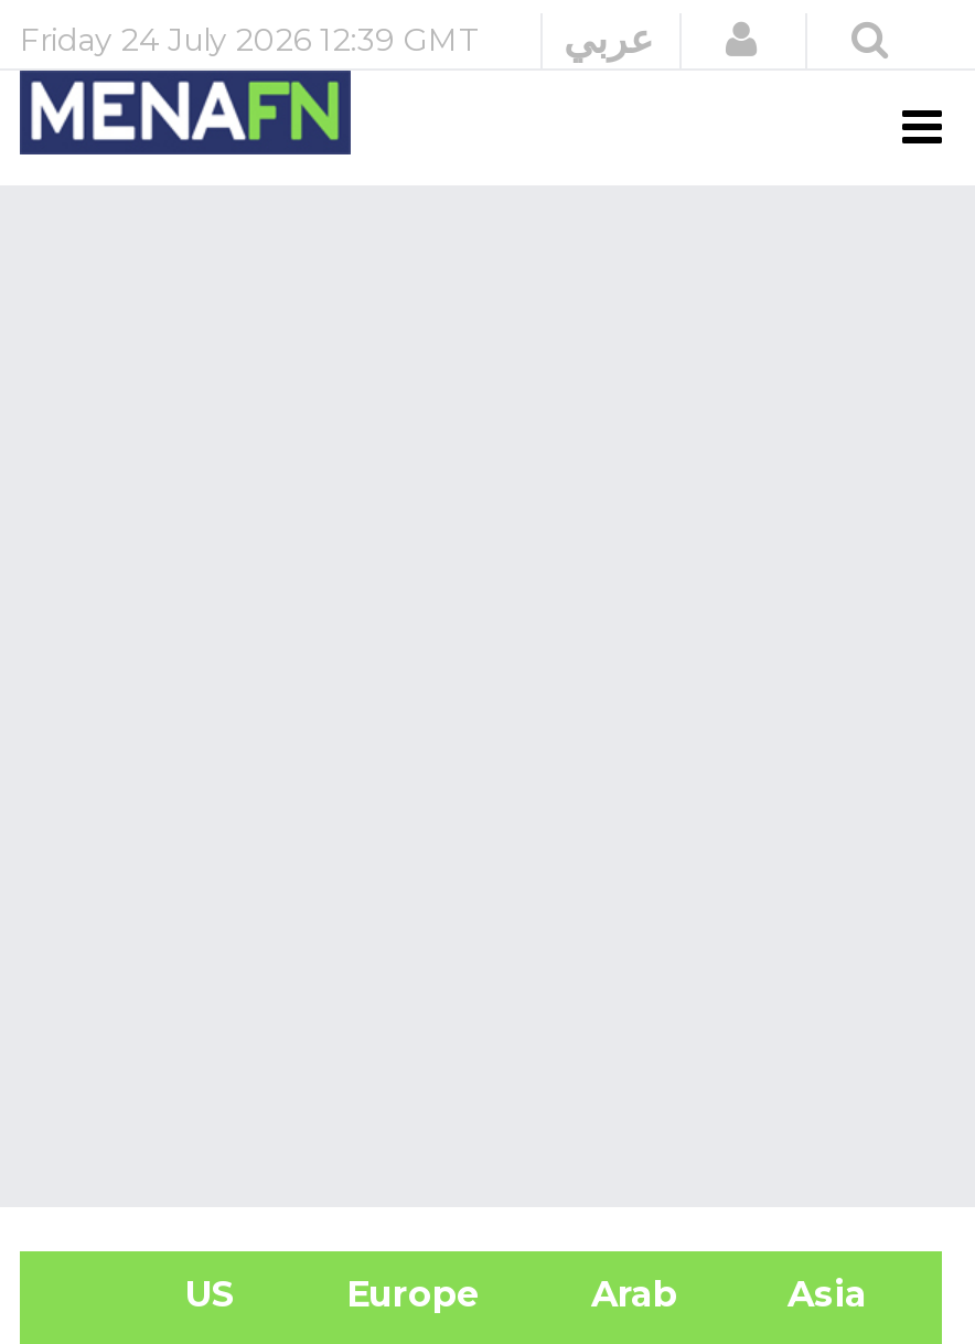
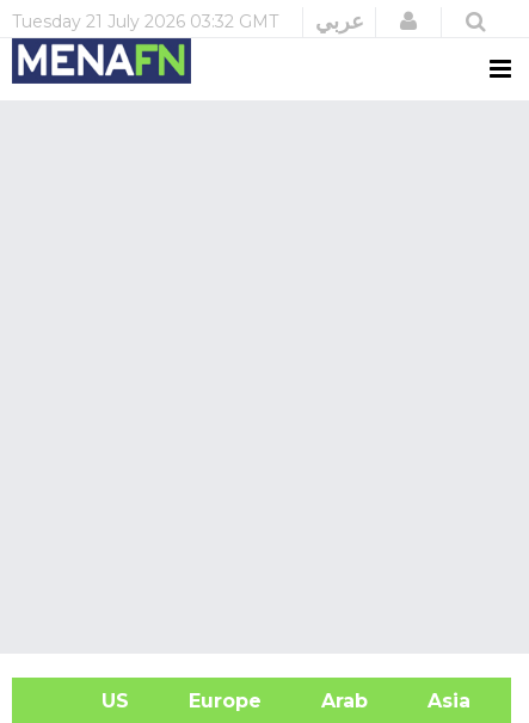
[20,20,476,60] Friday 24 July 2026 12:39 GMT -> [12,11,278,32] Tuesday 21 July 2026 03:32 GMT

